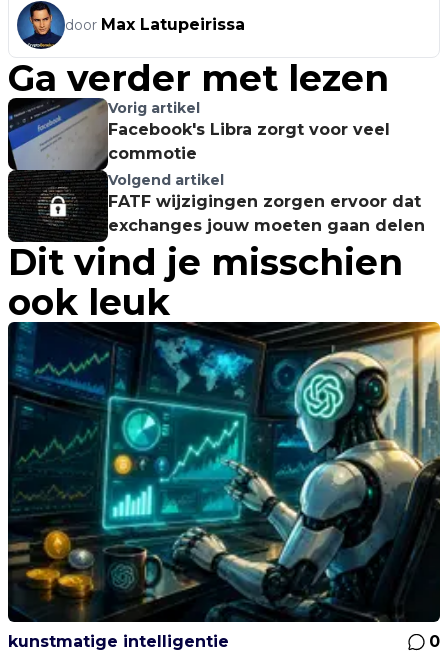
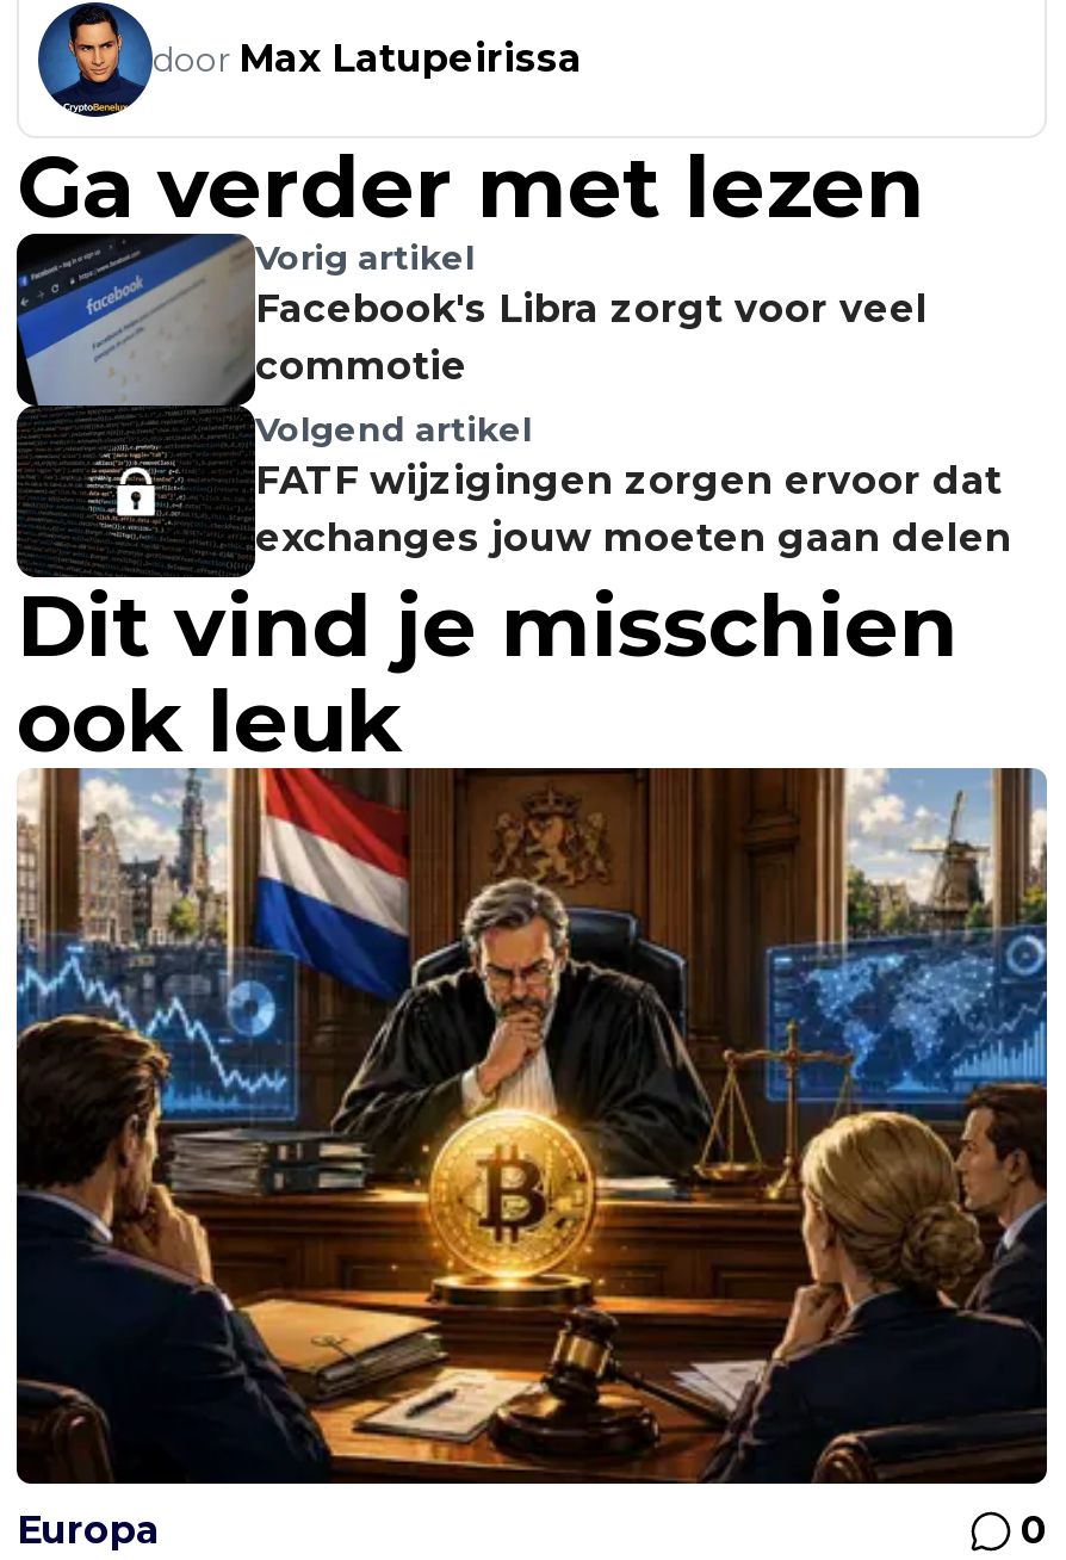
[7,321,441,651] [image] | kunstmatige intelligentie -> [14,766,1049,1552] [image] | Europa

